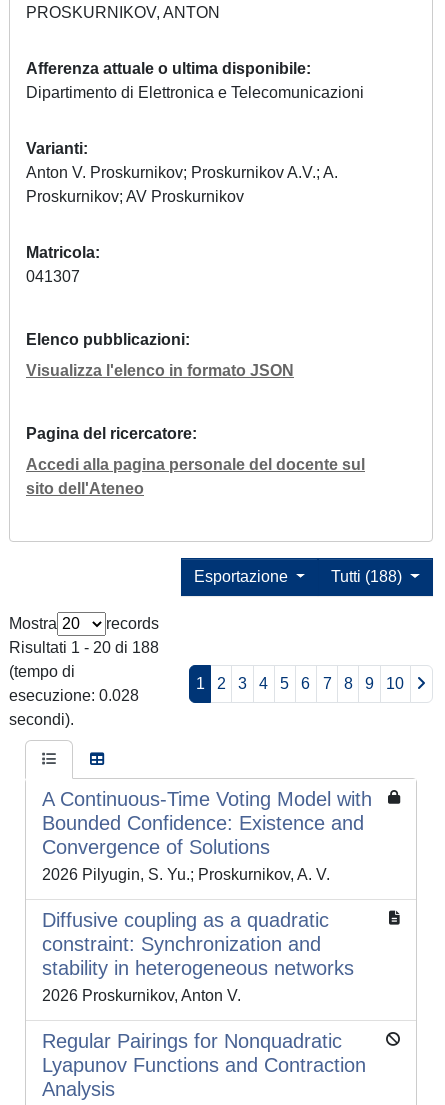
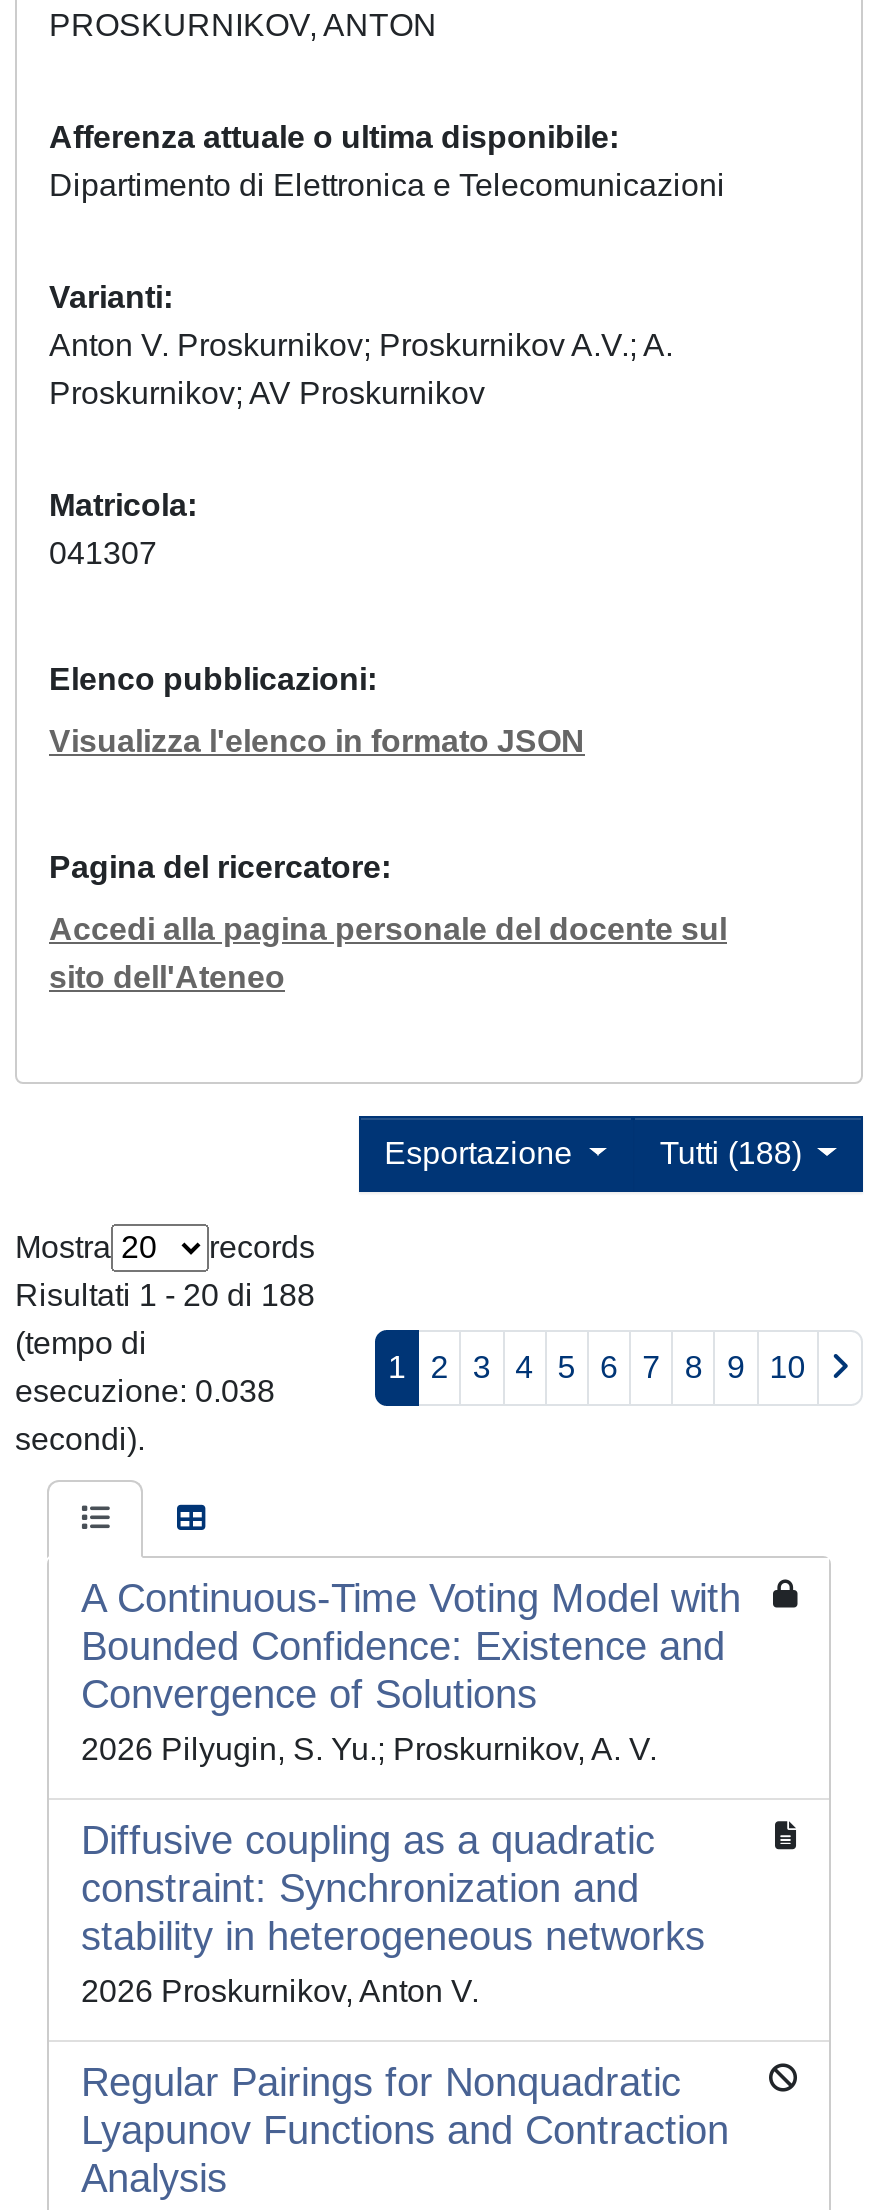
[9,687,139,704] esecuzione: 0.028 -> [15,1375,275,1409] esecuzione: 0.038

